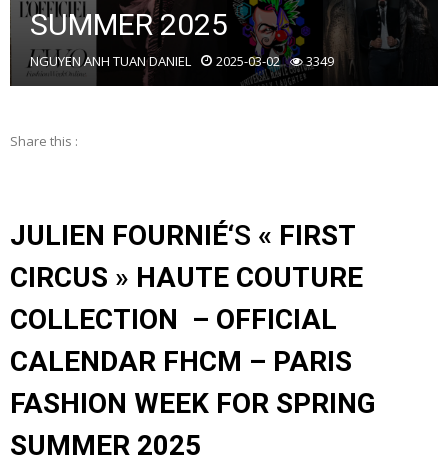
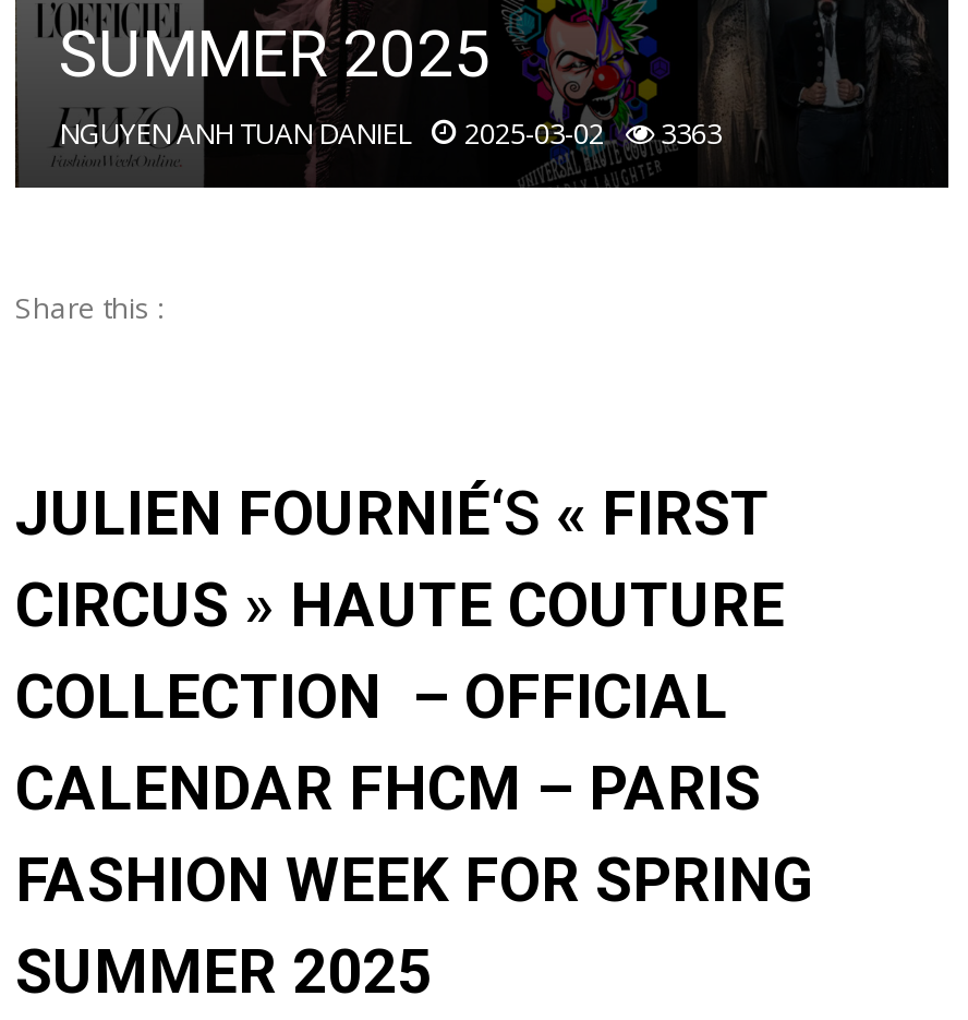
[30,52,334,70] NGUYEN ANH TUAN DANIEL 2025-03-02 3349 -> [59,114,722,154] NGUYEN ANH TUAN DANIEL 2025-03-02 3363

